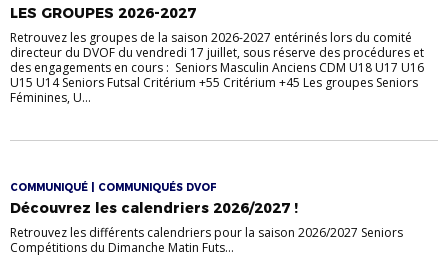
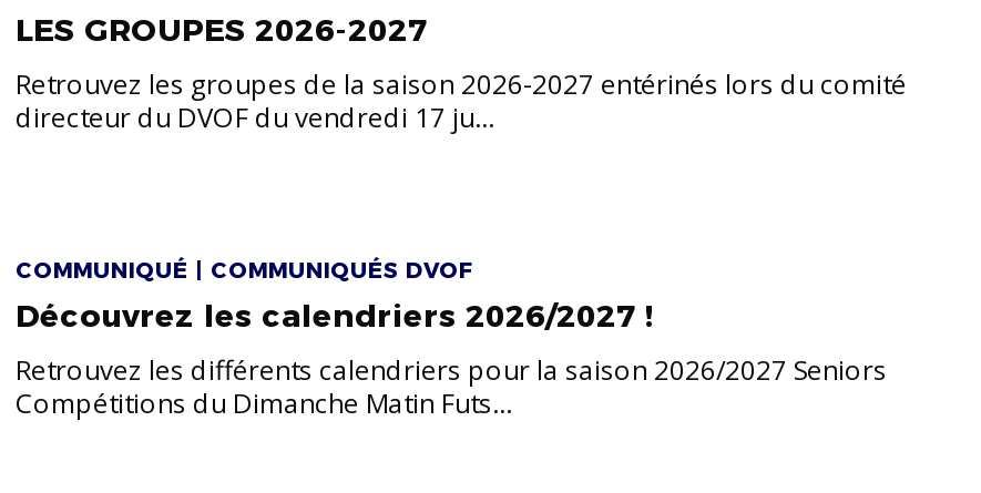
[10,44,424,106] directeur du DVOF du vendredi 17 juillet, sous réserve des procédures et | des engagements en cours : Seniors Masculin Anciens CDM U18 U17 U16 | U15 U14 Seniors Futsal Critérium +55 Critérium +45 Les groupes Seniors | Féminines, U... -> [16,98,494,136] directeur du DVOF du vendredi 17 ju...

